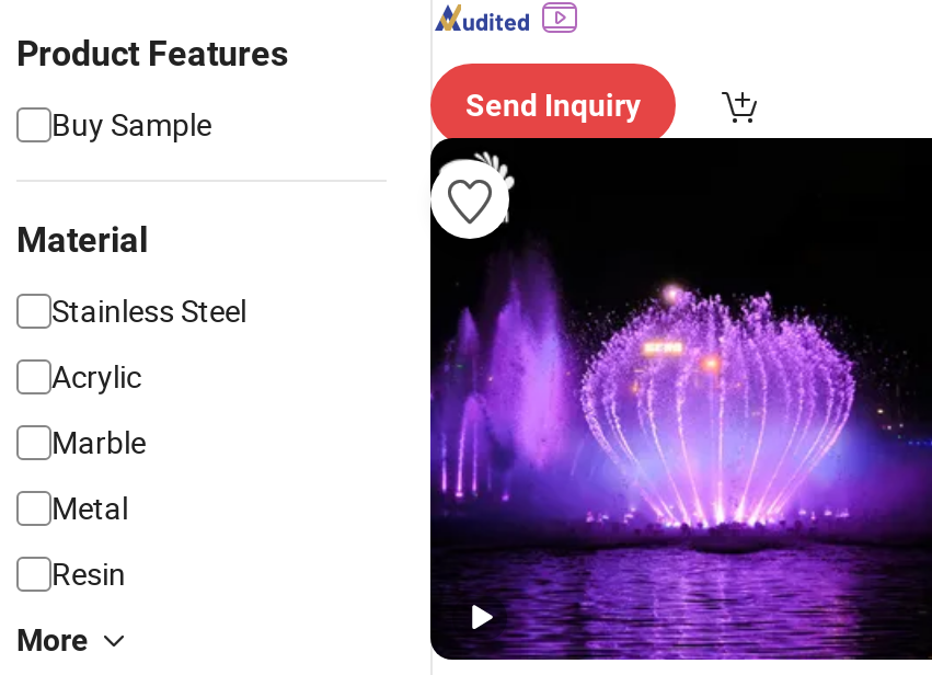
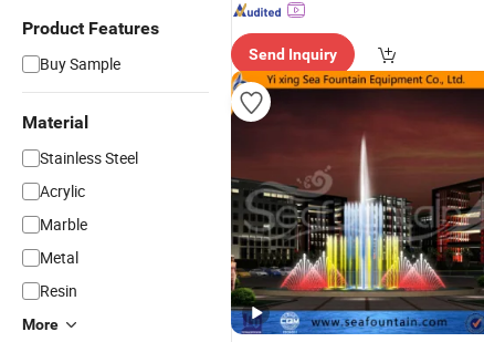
[428,136,925,662] [image] -> [230,70,481,335] [image]

